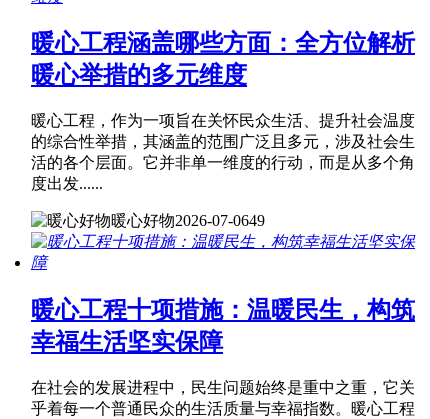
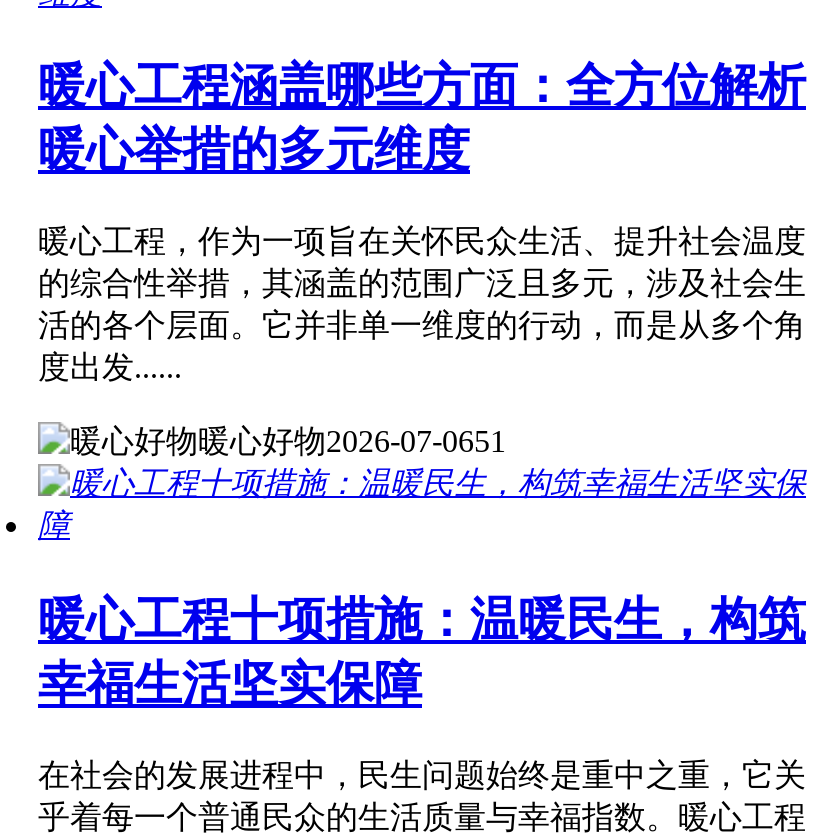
[111,212,265,229] 暖心好物2026-07-0649 -> [198,425,506,459] 暖心好物2026-07-0651

